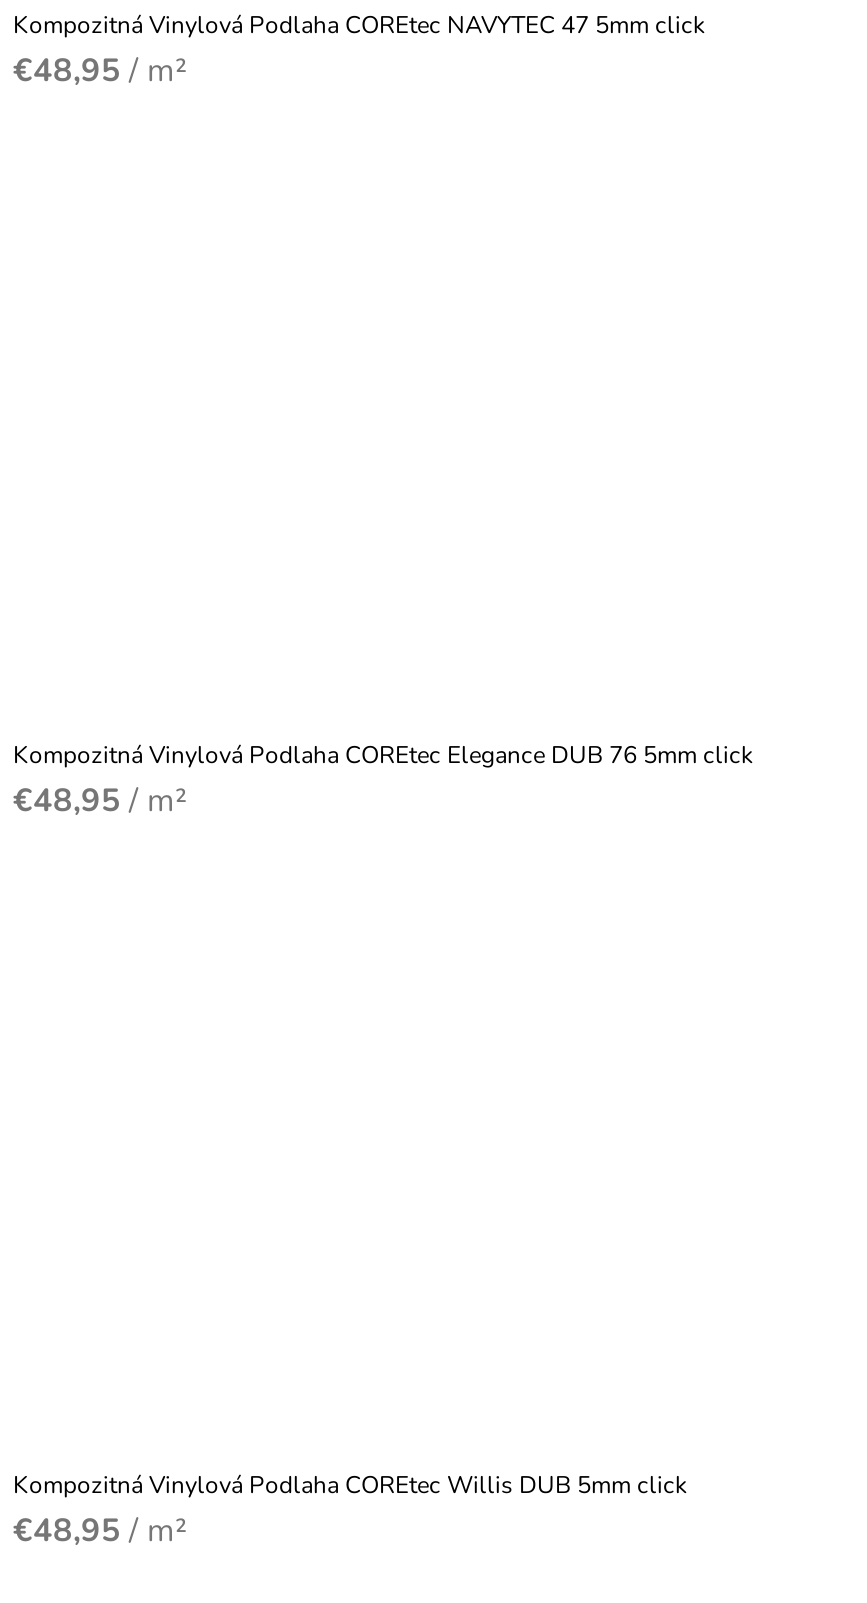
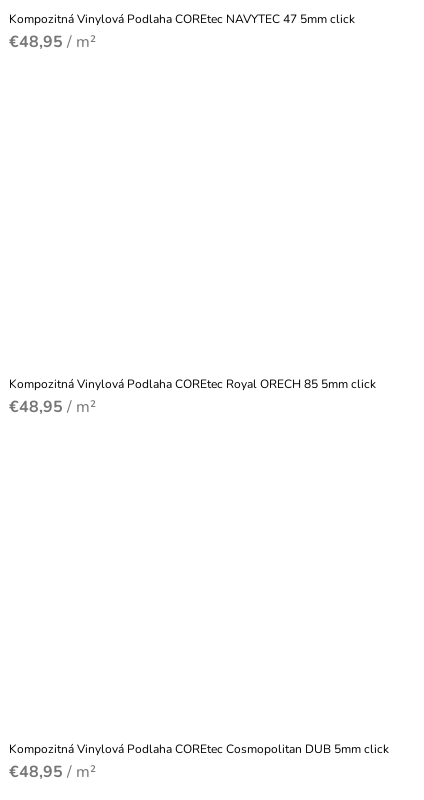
[13,740,753,772] Kompozitná Vinylová Podlaha COREtec Elegance DUB 76 5mm click -> [9,376,376,392] Kompozitná Vinylová Podlaha COREtec Royal ORECH 85 5mm click
[13,1470,687,1502] Kompozitná Vinylová Podlaha COREtec Willis DUB 5mm click -> [9,741,389,757] Kompozitná Vinylová Podlaha COREtec Cosmopolitan DUB 5mm click

